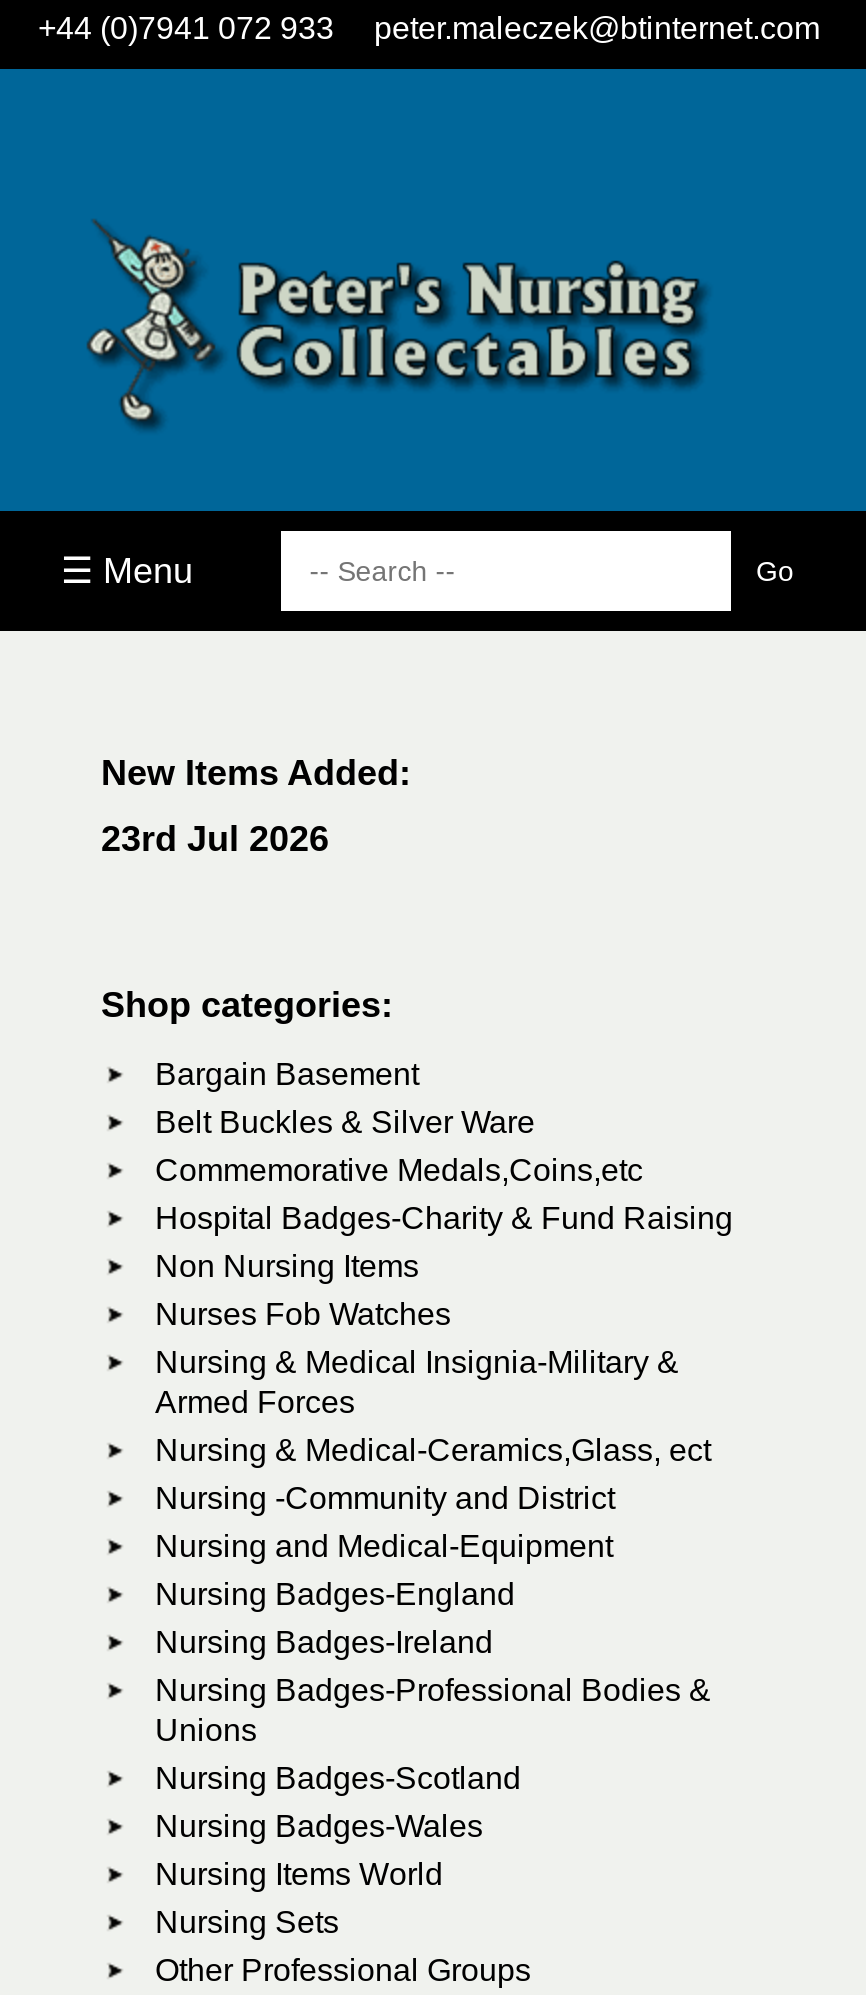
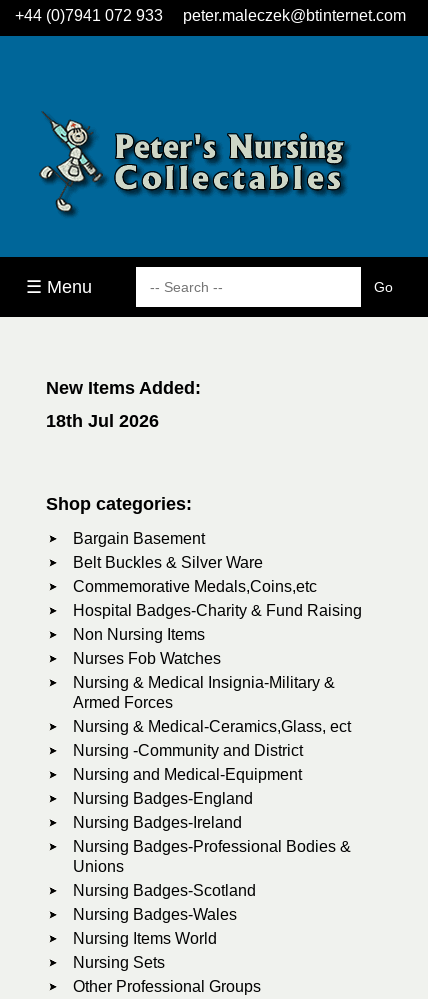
[101,819,329,859] 23rd Jul 2026 -> [46,411,159,431] 18th Jul 2026

